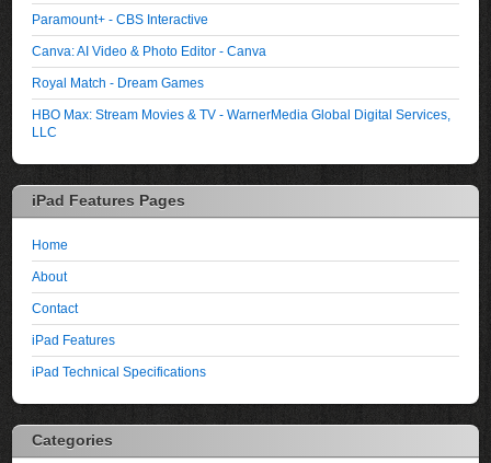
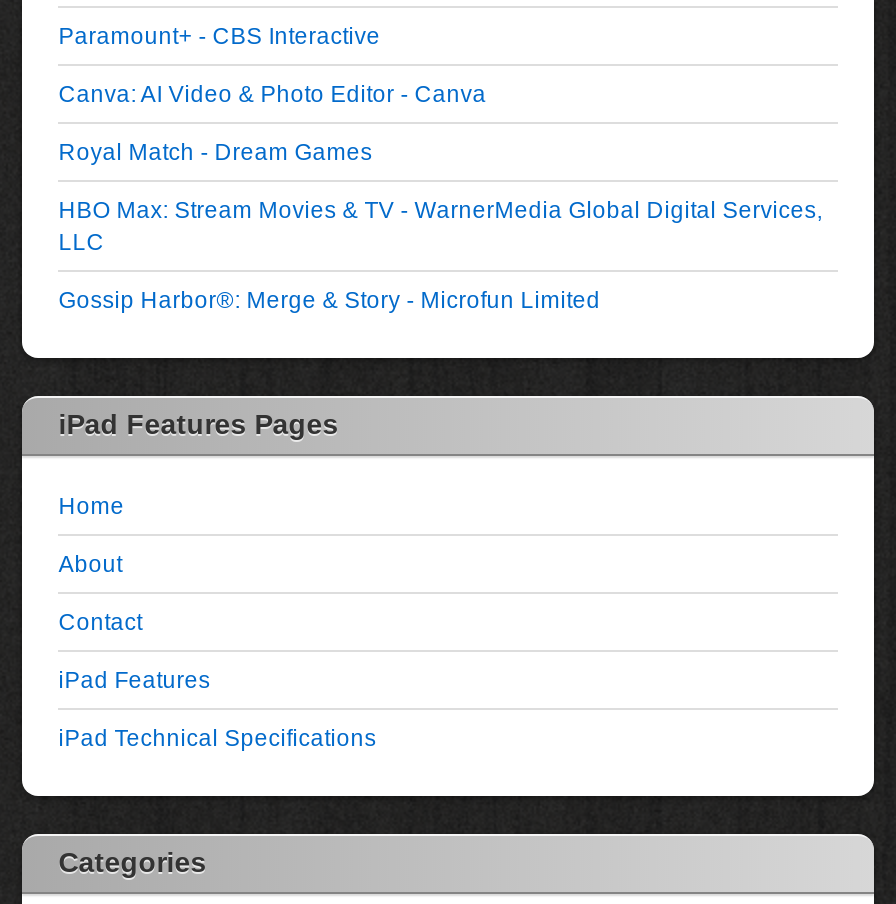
none -> [58,286,600,312] Gossip Harbor®: Merge & Story - Microfun Limited

